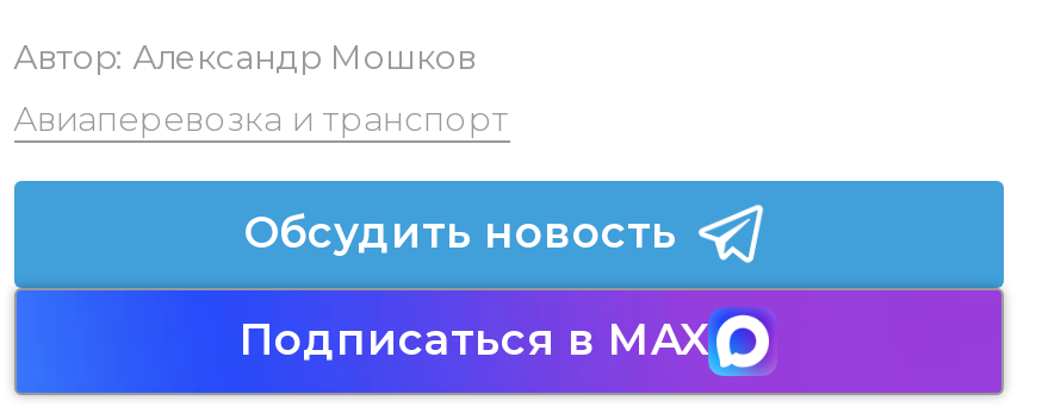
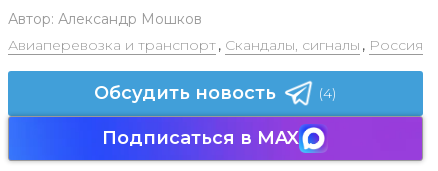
[13,98,509,141] Авиаперевозка и транспорт -> [7,36,422,54] Авиаперевозка и транспорт , Скандалы, сигналы , Россия
none -> [319,84,336,102] (4)

